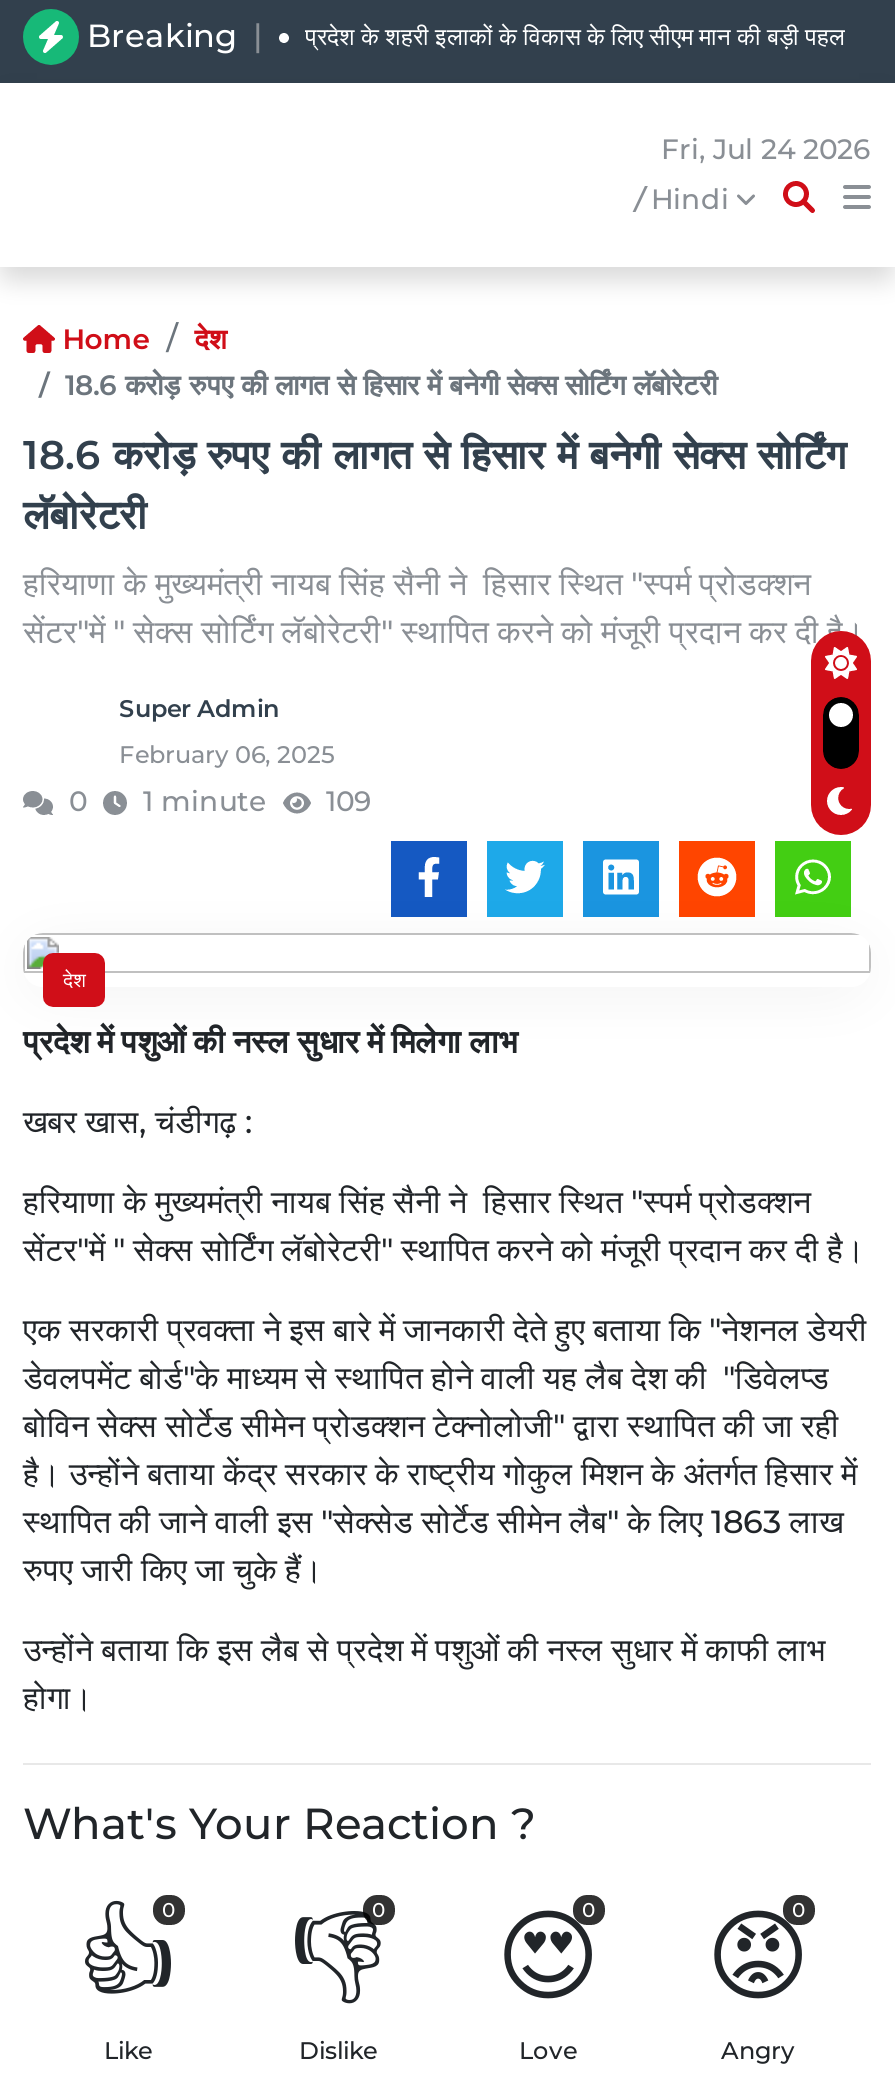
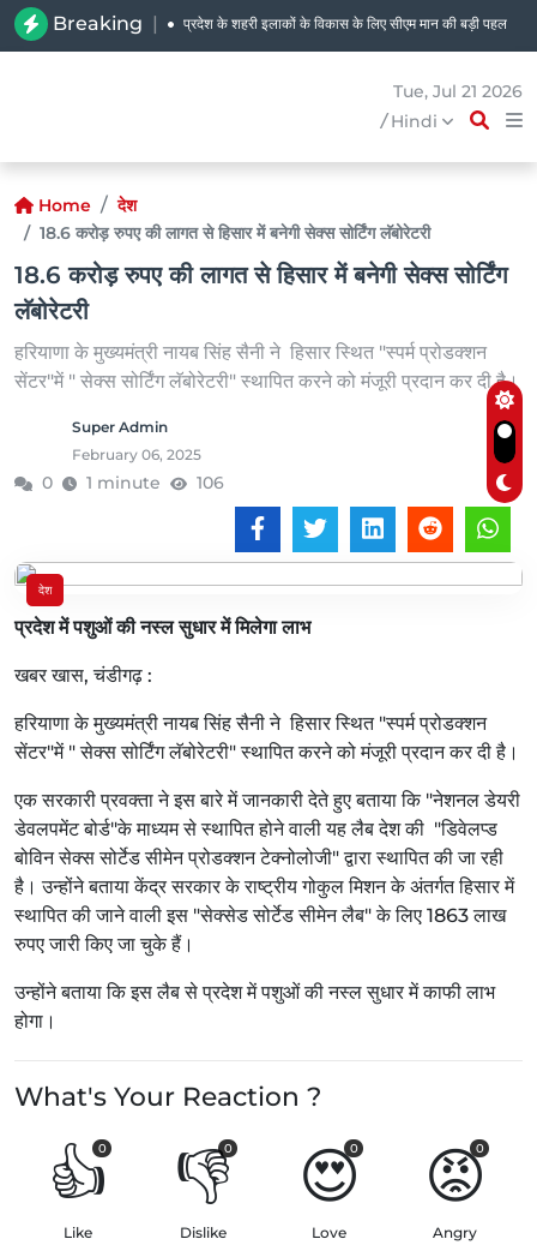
[661,131,871,167] Fri, Jul 24 2026 -> [393,80,523,102] Tue, Jul 21 2026
[326,783,372,819] 109 -> [196,472,224,493] 106

